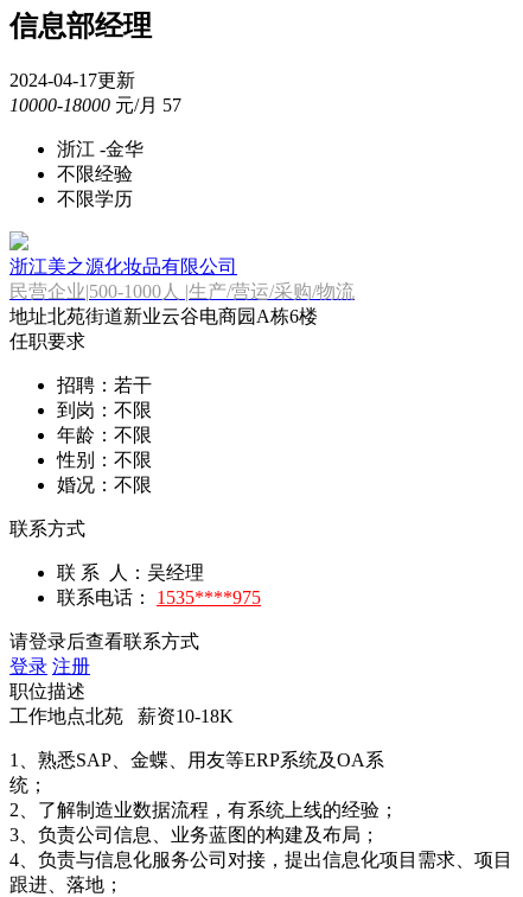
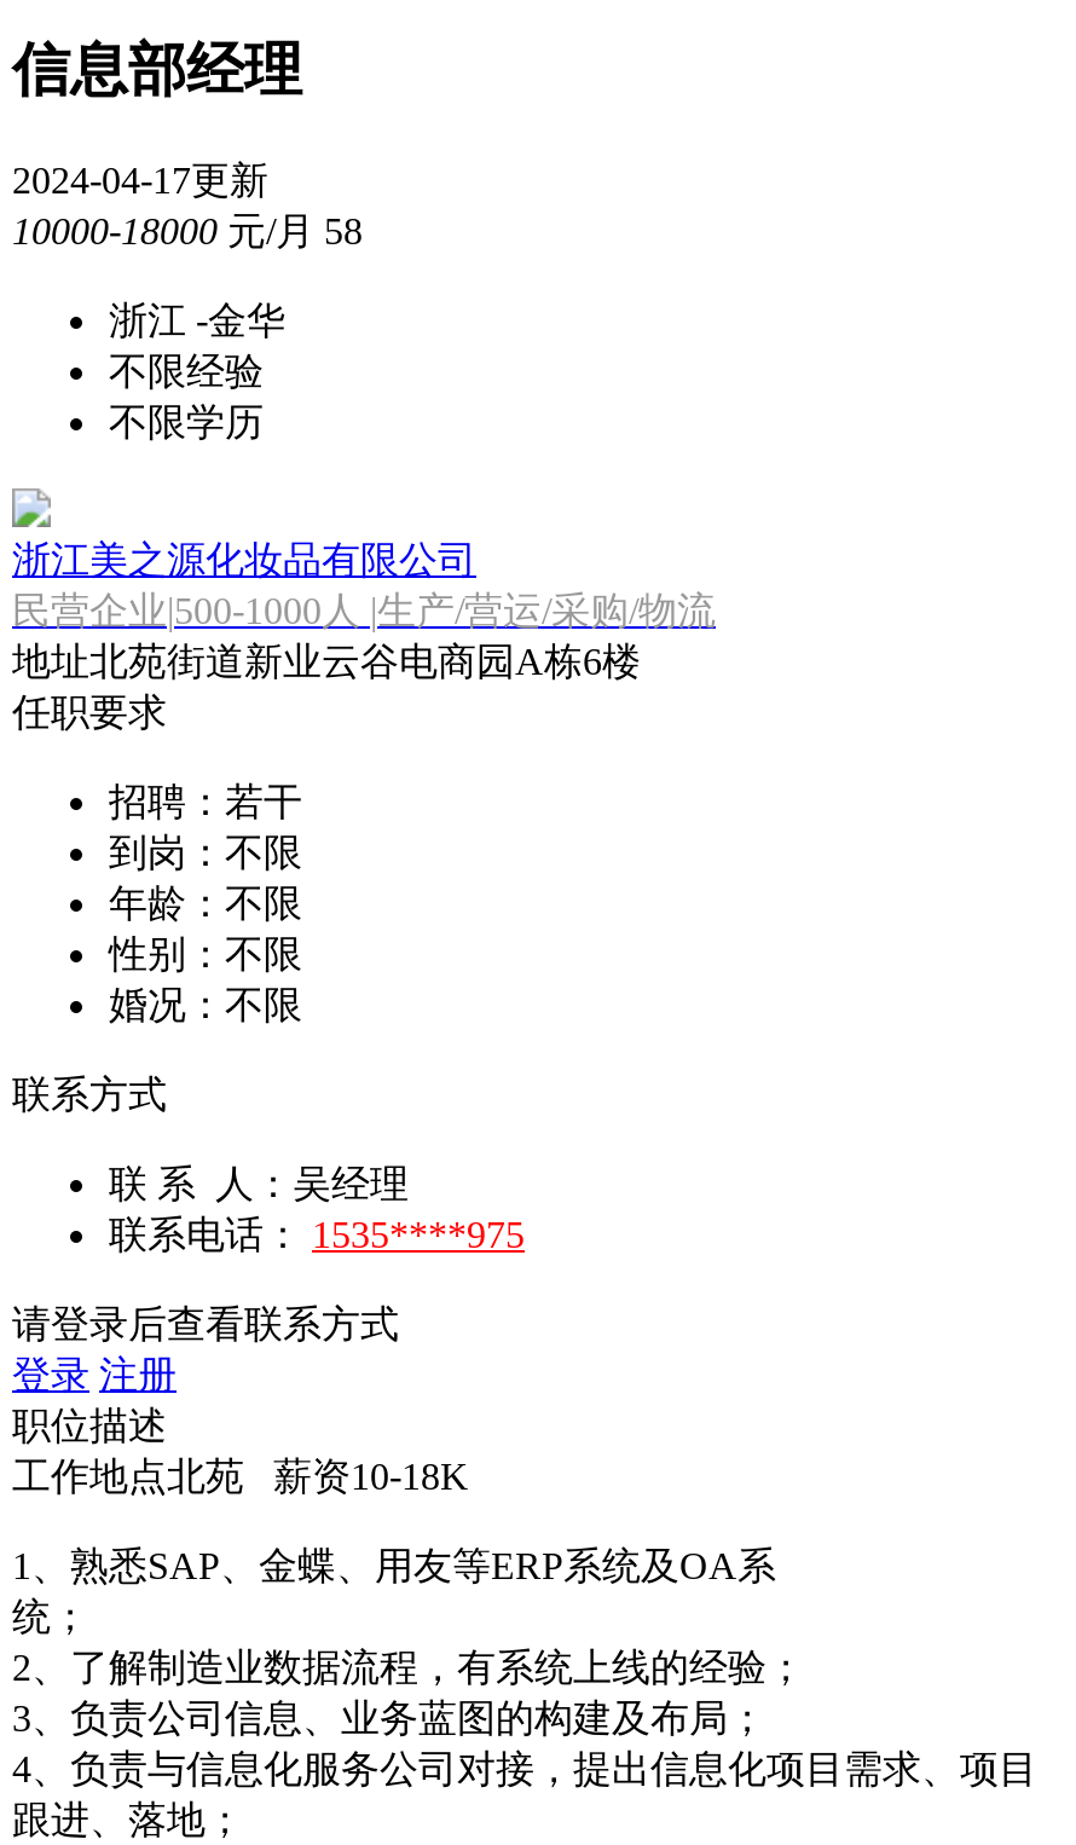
[9,95,181,115] 10000-18000元/月57 -> [12,210,363,251] 10000-18000元/月58

